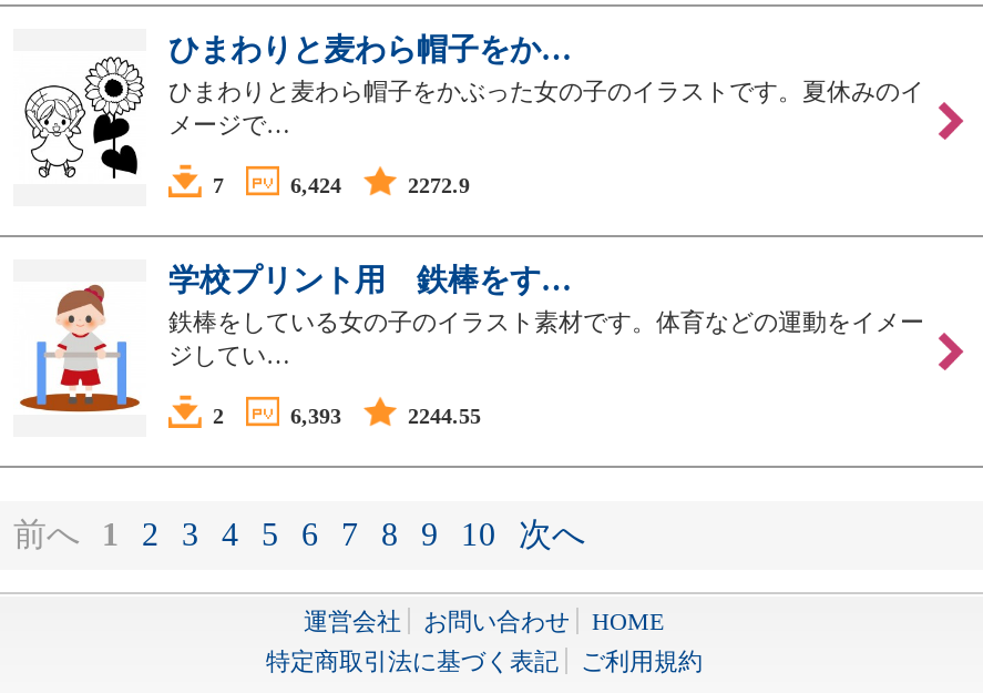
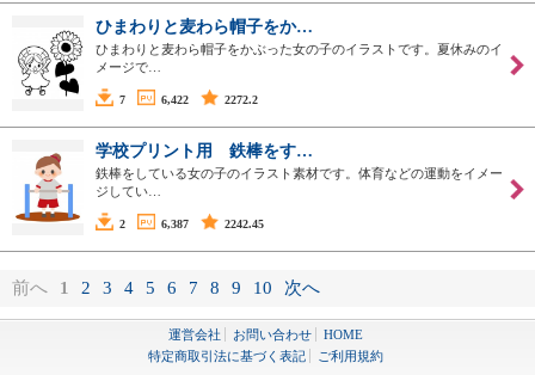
[290,173,341,198] 6,424 -> [161,93,189,107] 6,422
[408,173,470,198] 2272.9 -> [225,93,258,107] 2272.2
[290,404,341,428] 6,393 -> [161,218,189,231] 6,387
[408,404,481,428] 2244.55 -> [225,218,264,231] 2242.45

